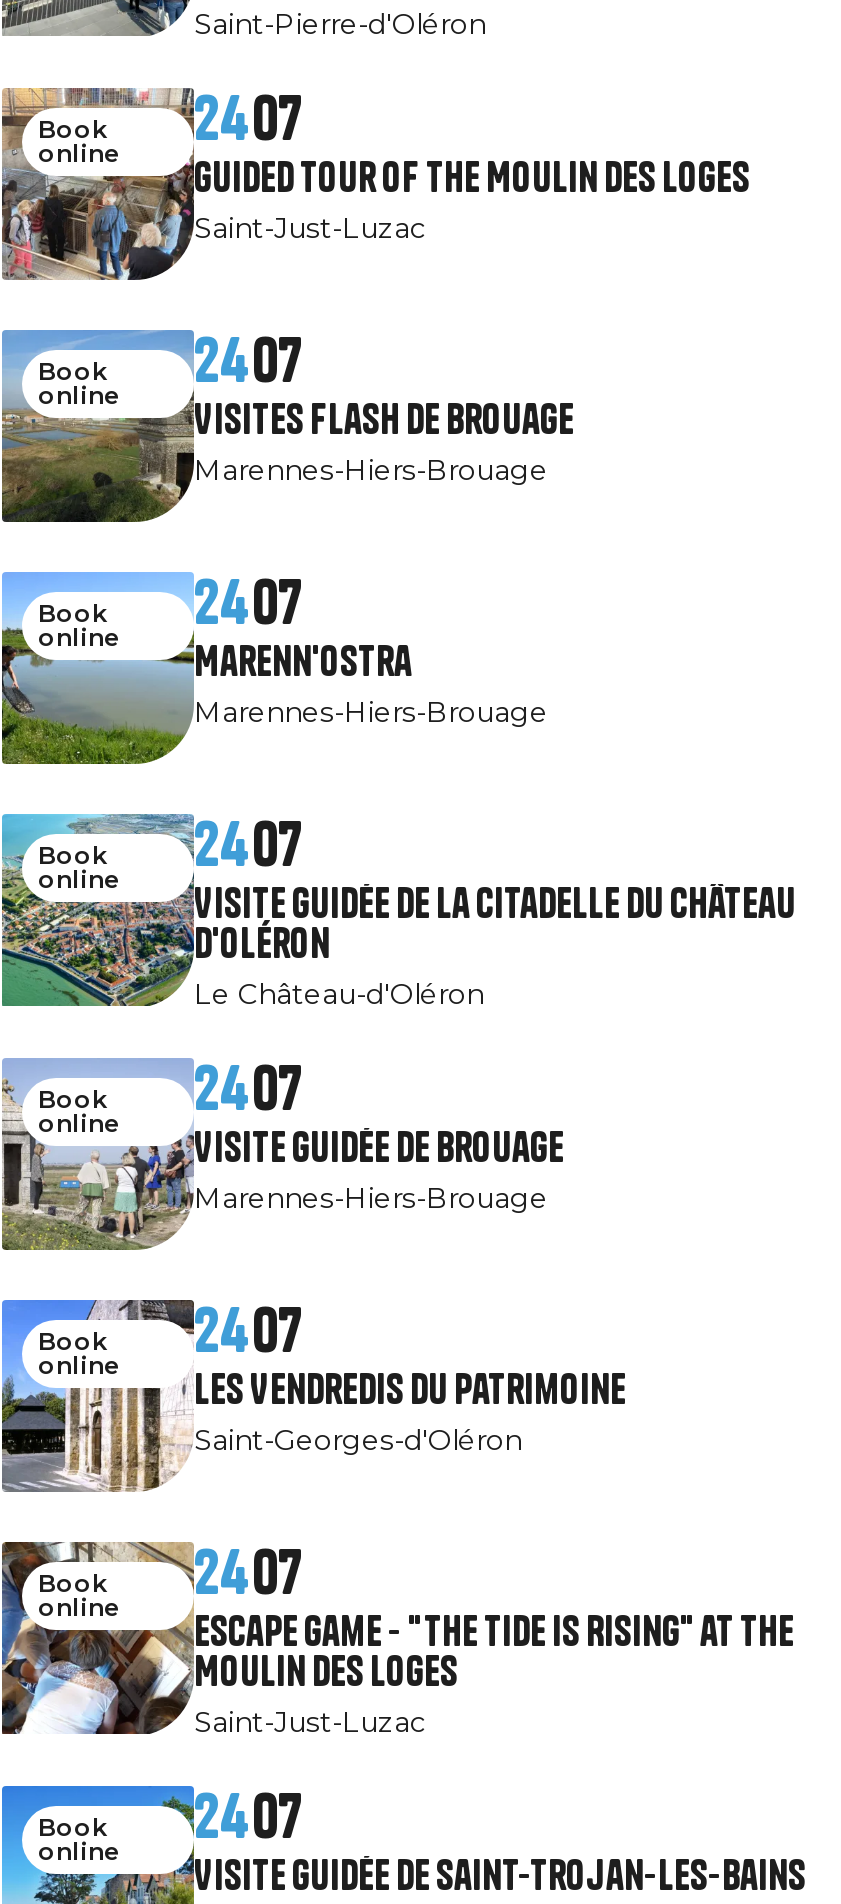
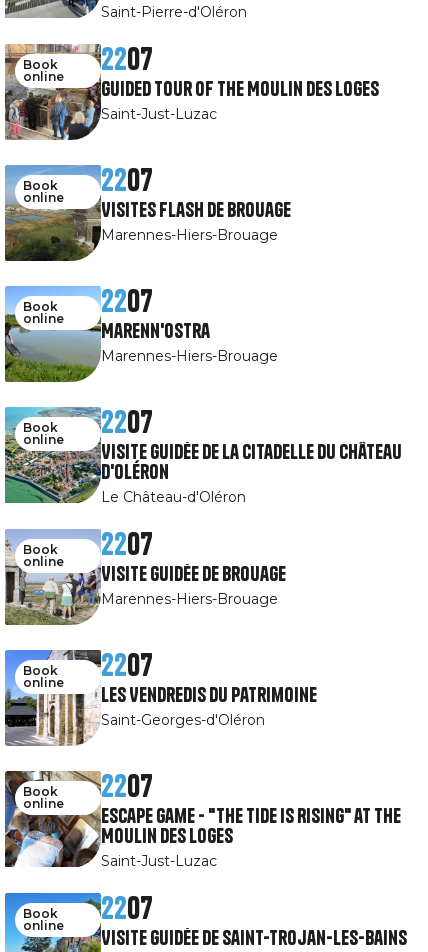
[194,80,304,156] 2407 -> [101,40,153,78] 2207
[194,322,304,398] 2407 -> [101,161,153,199] 2207
[194,564,304,640] 2407 -> [101,282,153,320] 2207
[194,806,304,882] 2407 -> [101,403,153,441] 2207
[194,1050,304,1126] 2407 -> [101,525,153,563] 2207
[194,1292,304,1368] 2407 -> [101,646,153,684] 2207
[194,1534,304,1610] 2407 -> [101,767,153,805] 2207
[194,1778,304,1854] 2407 -> [101,889,153,927] 2207

